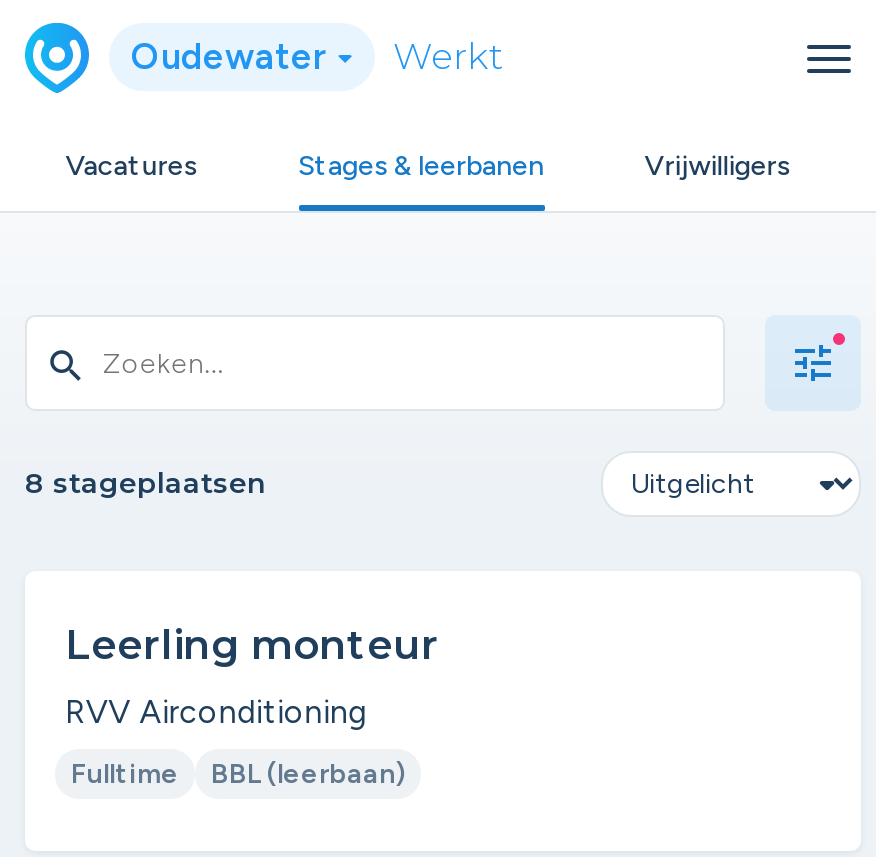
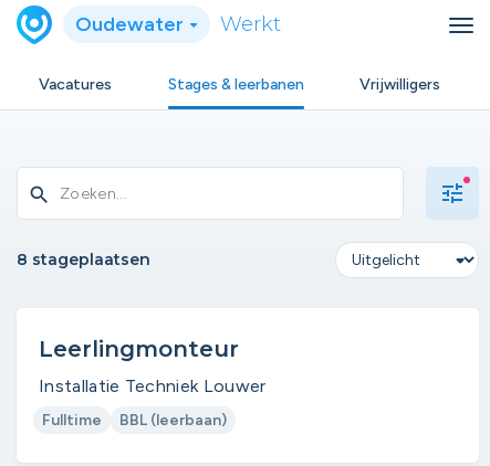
[65,621,439,669] Leerling monteur -> [39,336,239,362] Leerlingmonteur
[65,693,367,731] RVV Airconditioning -> [39,375,266,396] Installatie Techniek Louwer

